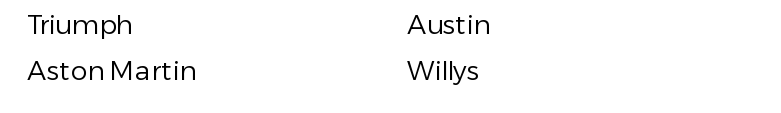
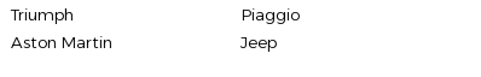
[407,9,489,41] Austin -> [240,5,300,24] Piaggio
[407,55,479,87] Willys -> [240,33,277,52] Jeep

